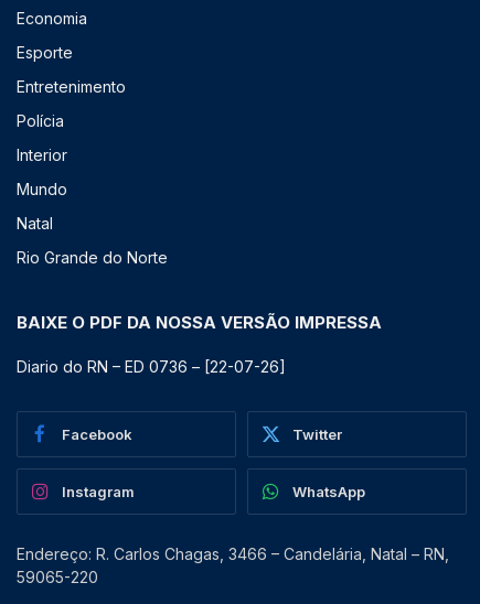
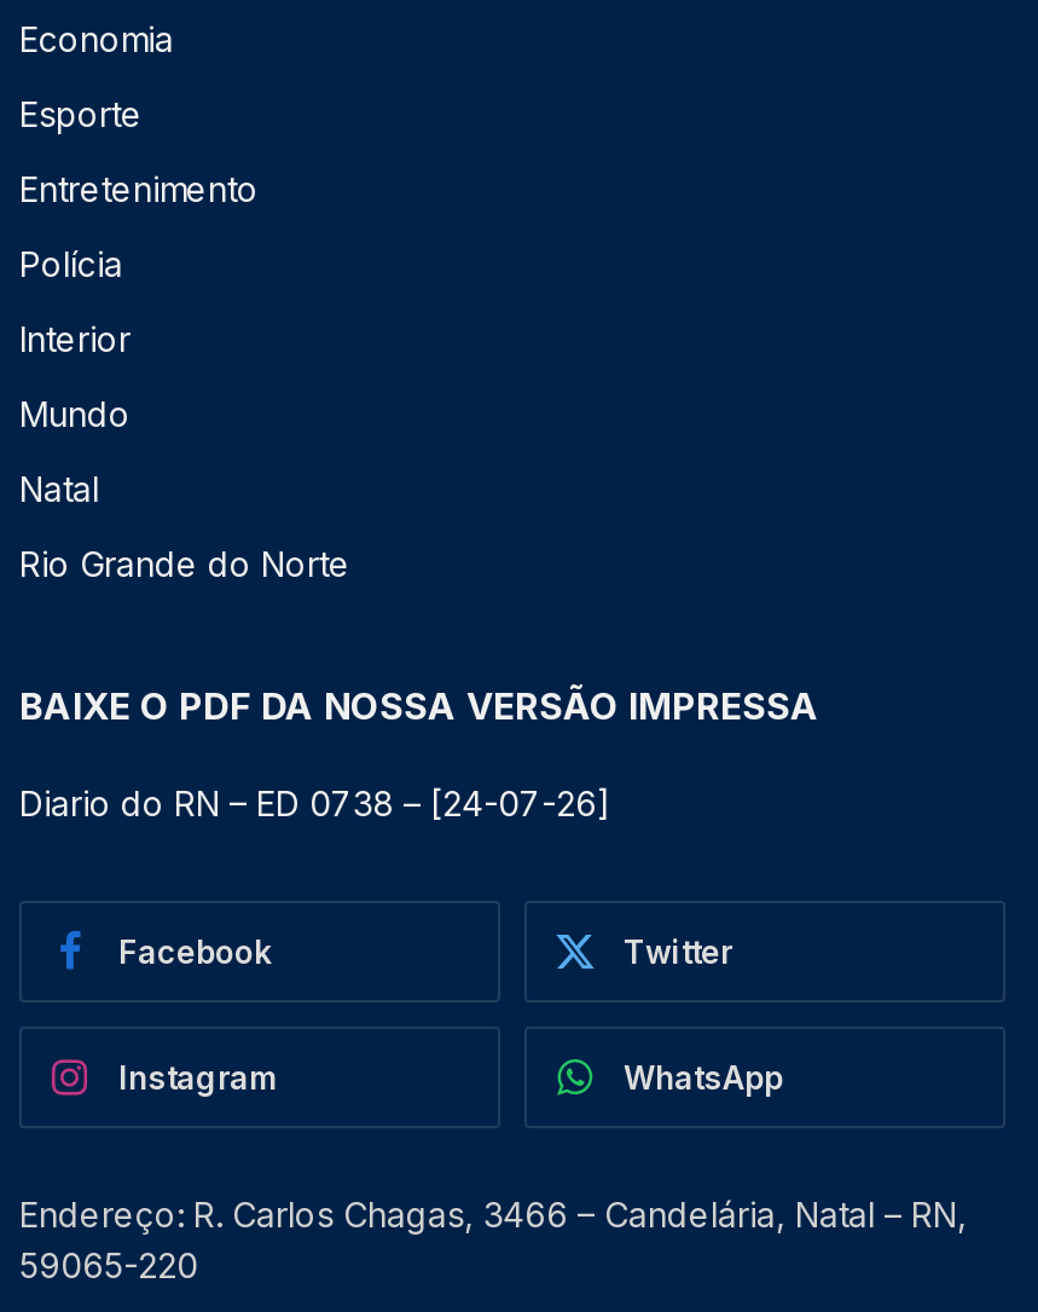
[17,357,286,376] Diario do RN – ED 0736 – [22-07-26] -> [19,782,611,823] Diario do RN – ED 0738 – [24-07-26]

